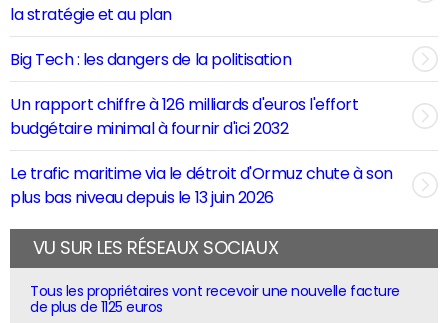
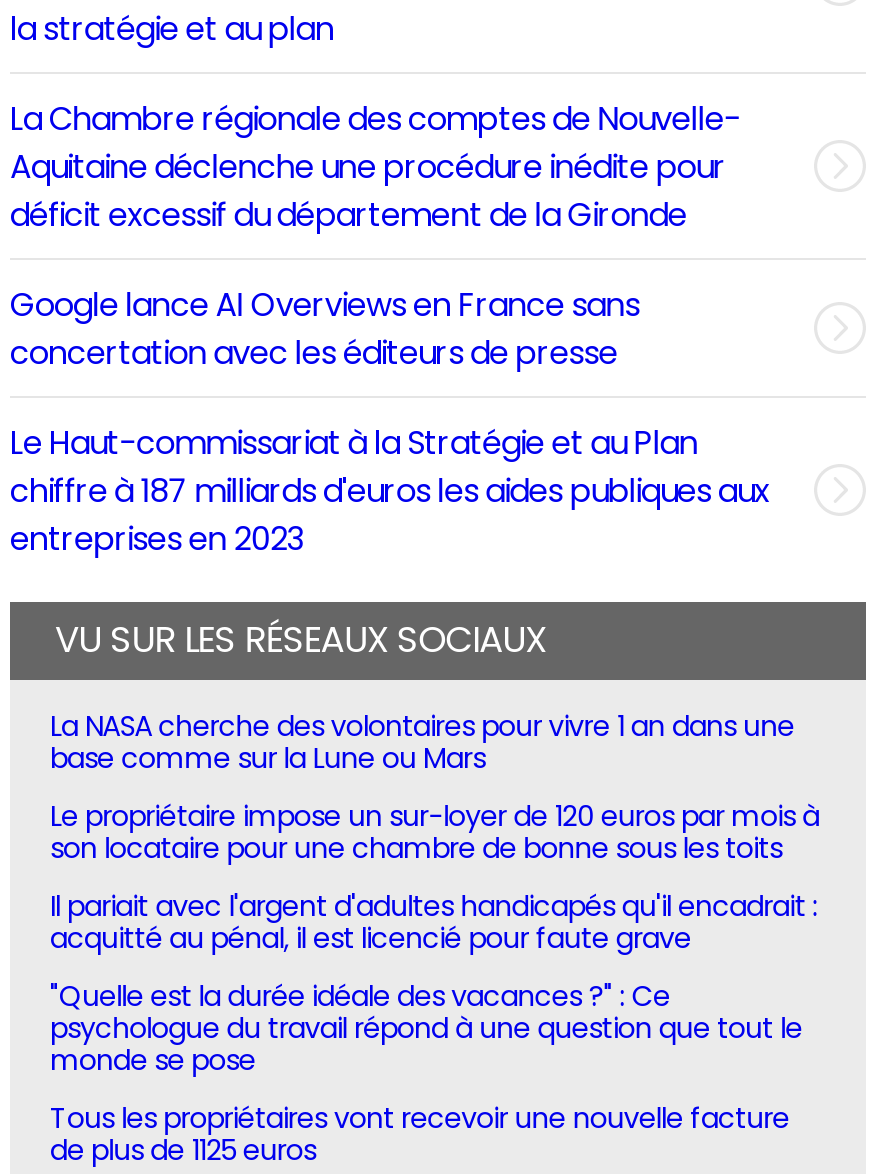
[10,51,393,205] Big Tech : les dangers de la politisation | Un rapport chiffre à 126 milliards d'euros l'effort | budgétaire minimal à fournir d'ici 2032 | Le trafic maritime via le détroit d'Ormuz chute à son | plus bas niveau depuis le 13 juin 2026 -> [10,102,769,554] La Chambre régionale des comptes de Nouvelle- | Aquitaine déclenche une procédure inédite pour | déficit excessif du département de la Gironde | Google lance AI Overviews en France sans | concertation avec les éditeurs de presse | Le Haut-commissariat à la Stratégie et au Plan | chiffre à 187 milliards d'euros les aides publiques aux | entreprises en 2023
none -> [50,712,819,1074] La NASA cherche des volontaires pour vivre 1 an dans une | base comme sur la Lune ou Mars | Le propriétaire impose un sur-loyer de 120 euros par mois à | son locataire pour une chambre de bonne sous les toits | Il pariait avec l'argent d'adultes handicapés qu'il encadrait : | acquitté au pénal, il est licencié pour faute grave | "Quelle est la durée idéale des vacances ?" : Ce | psychologue du travail répond à une question que tout le | monde se pose

